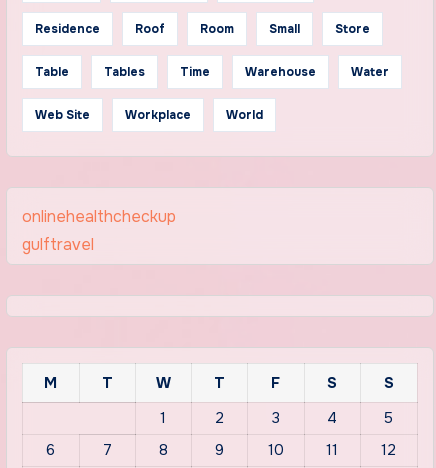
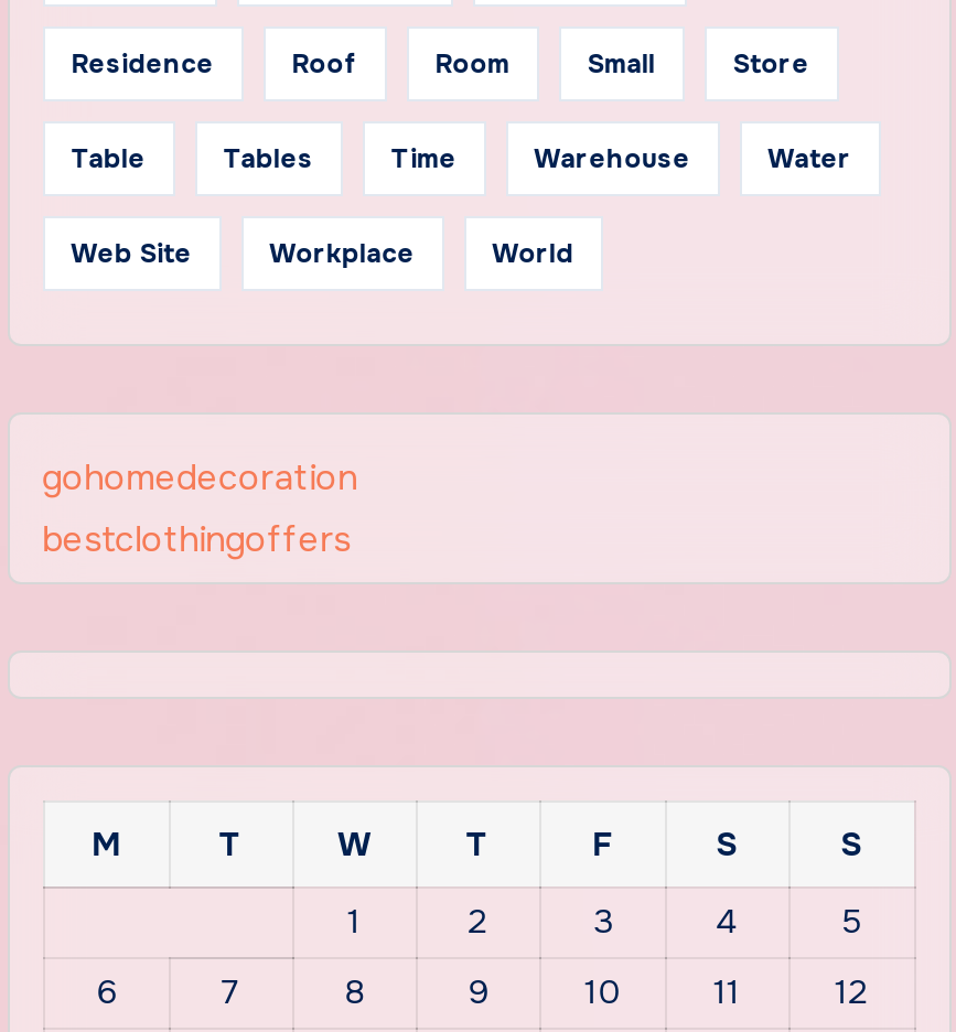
[22,206,176,255] onlinehealthcheckup | gulftravel -> [42,454,357,562] gohomedecoration | bestclothingoffers

